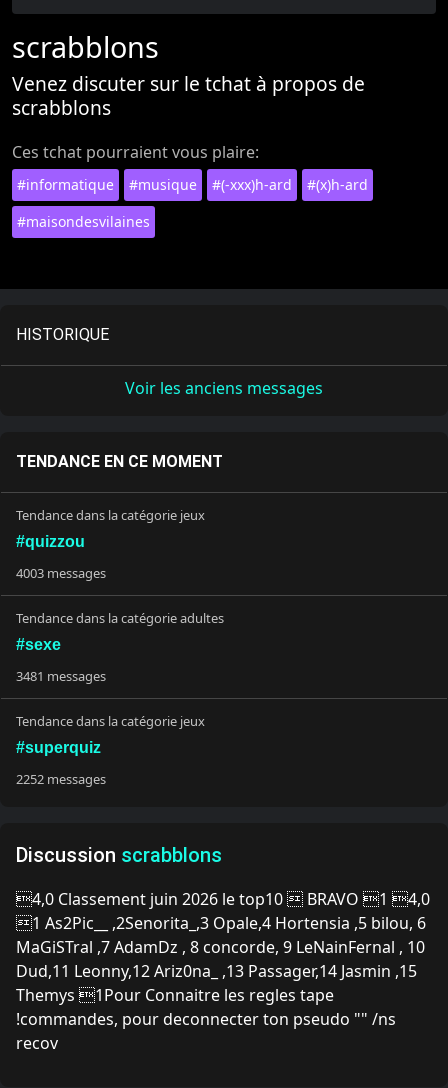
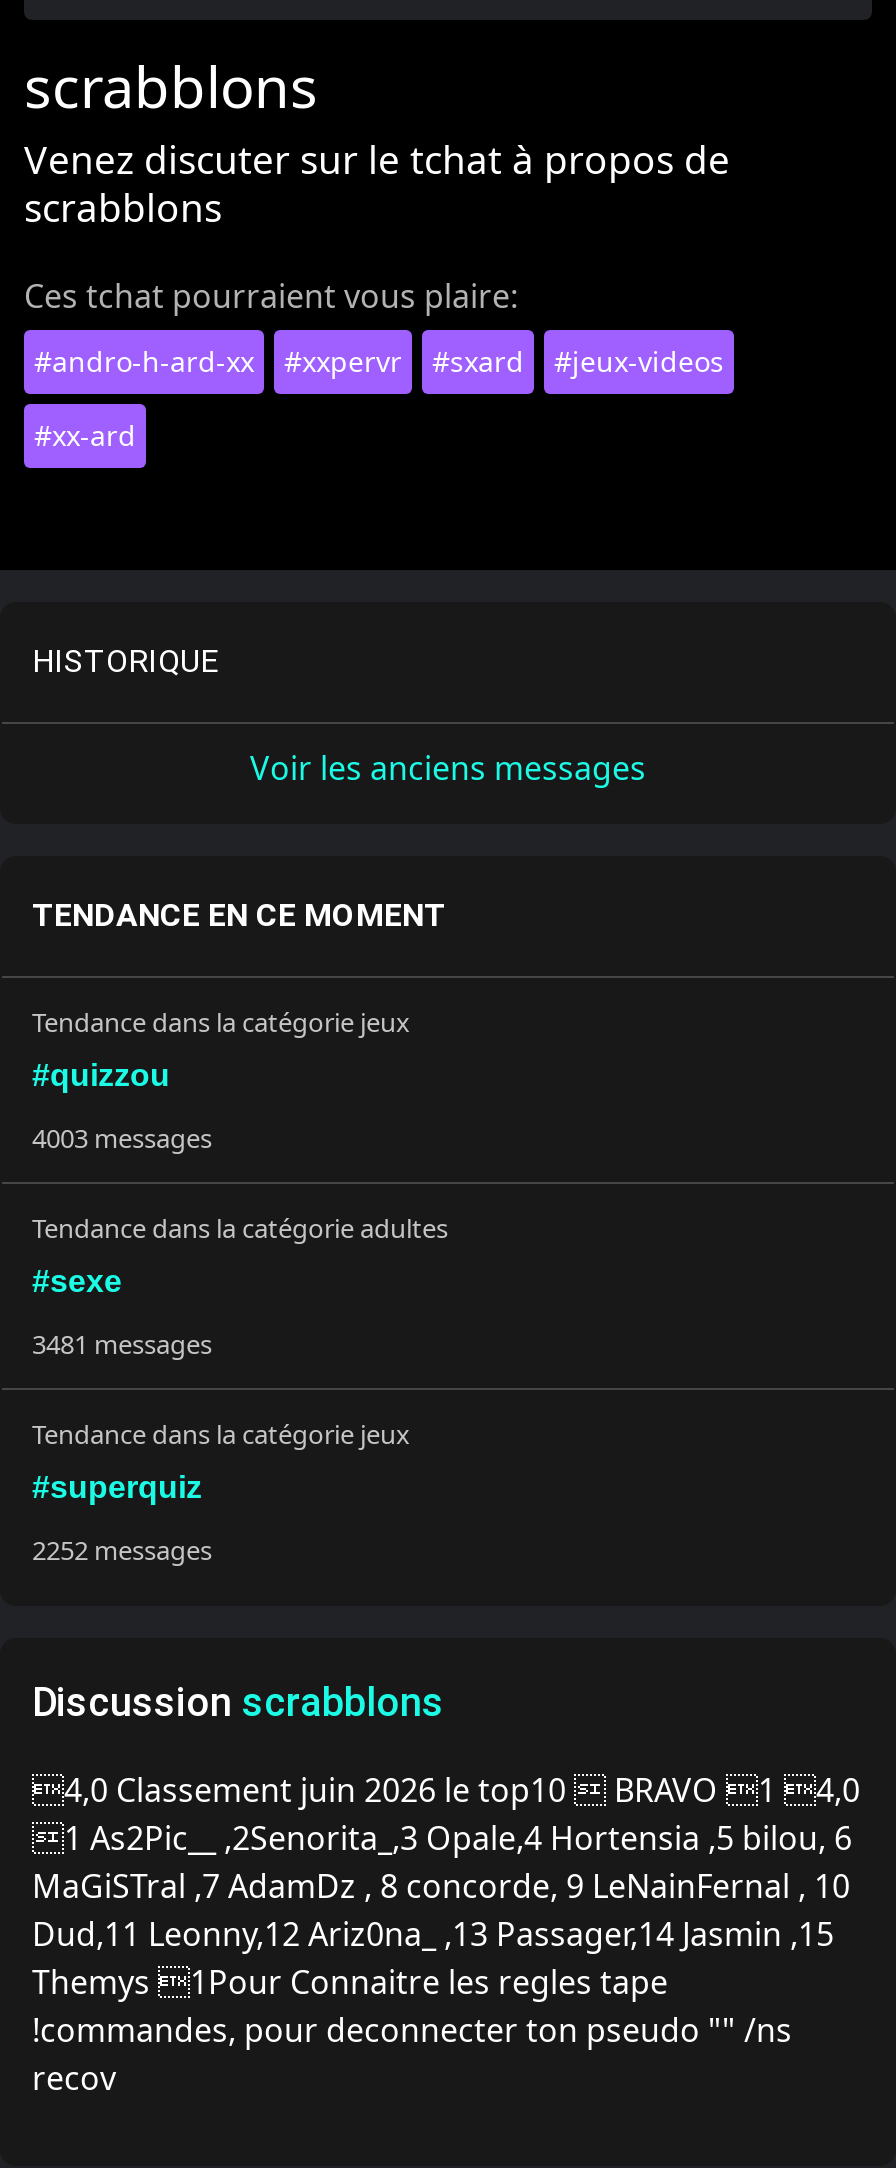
[17,175,368,194] #informatique | #musique | #(-xxx)h-ard | #(x)h-ard -> [34,342,724,380] #andro-h-ard-xx | #xxpervr | #sxard | #jeux-videos
[17,212,150,231] #maisondesvilaines -> [34,416,136,454] #xx-ard

